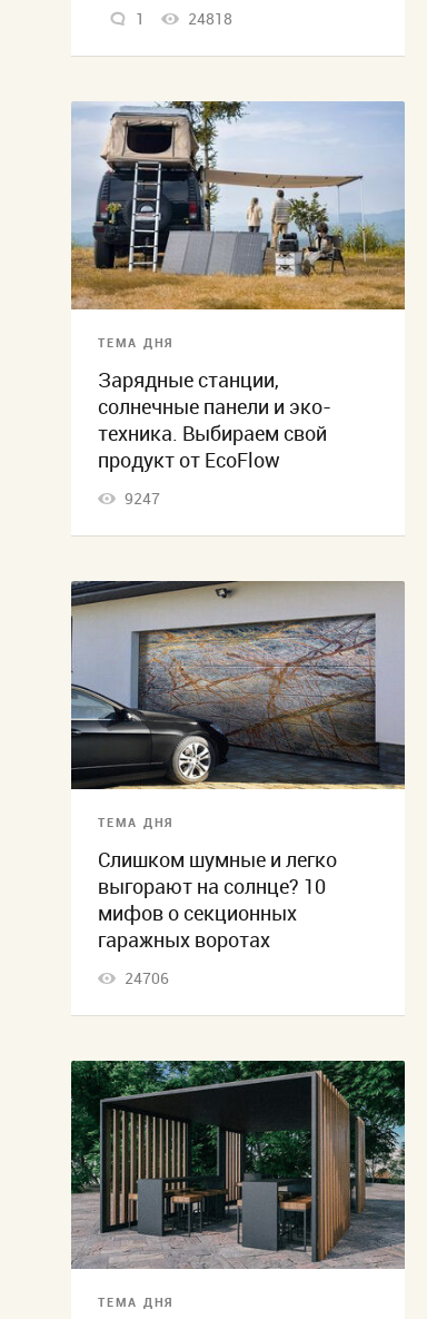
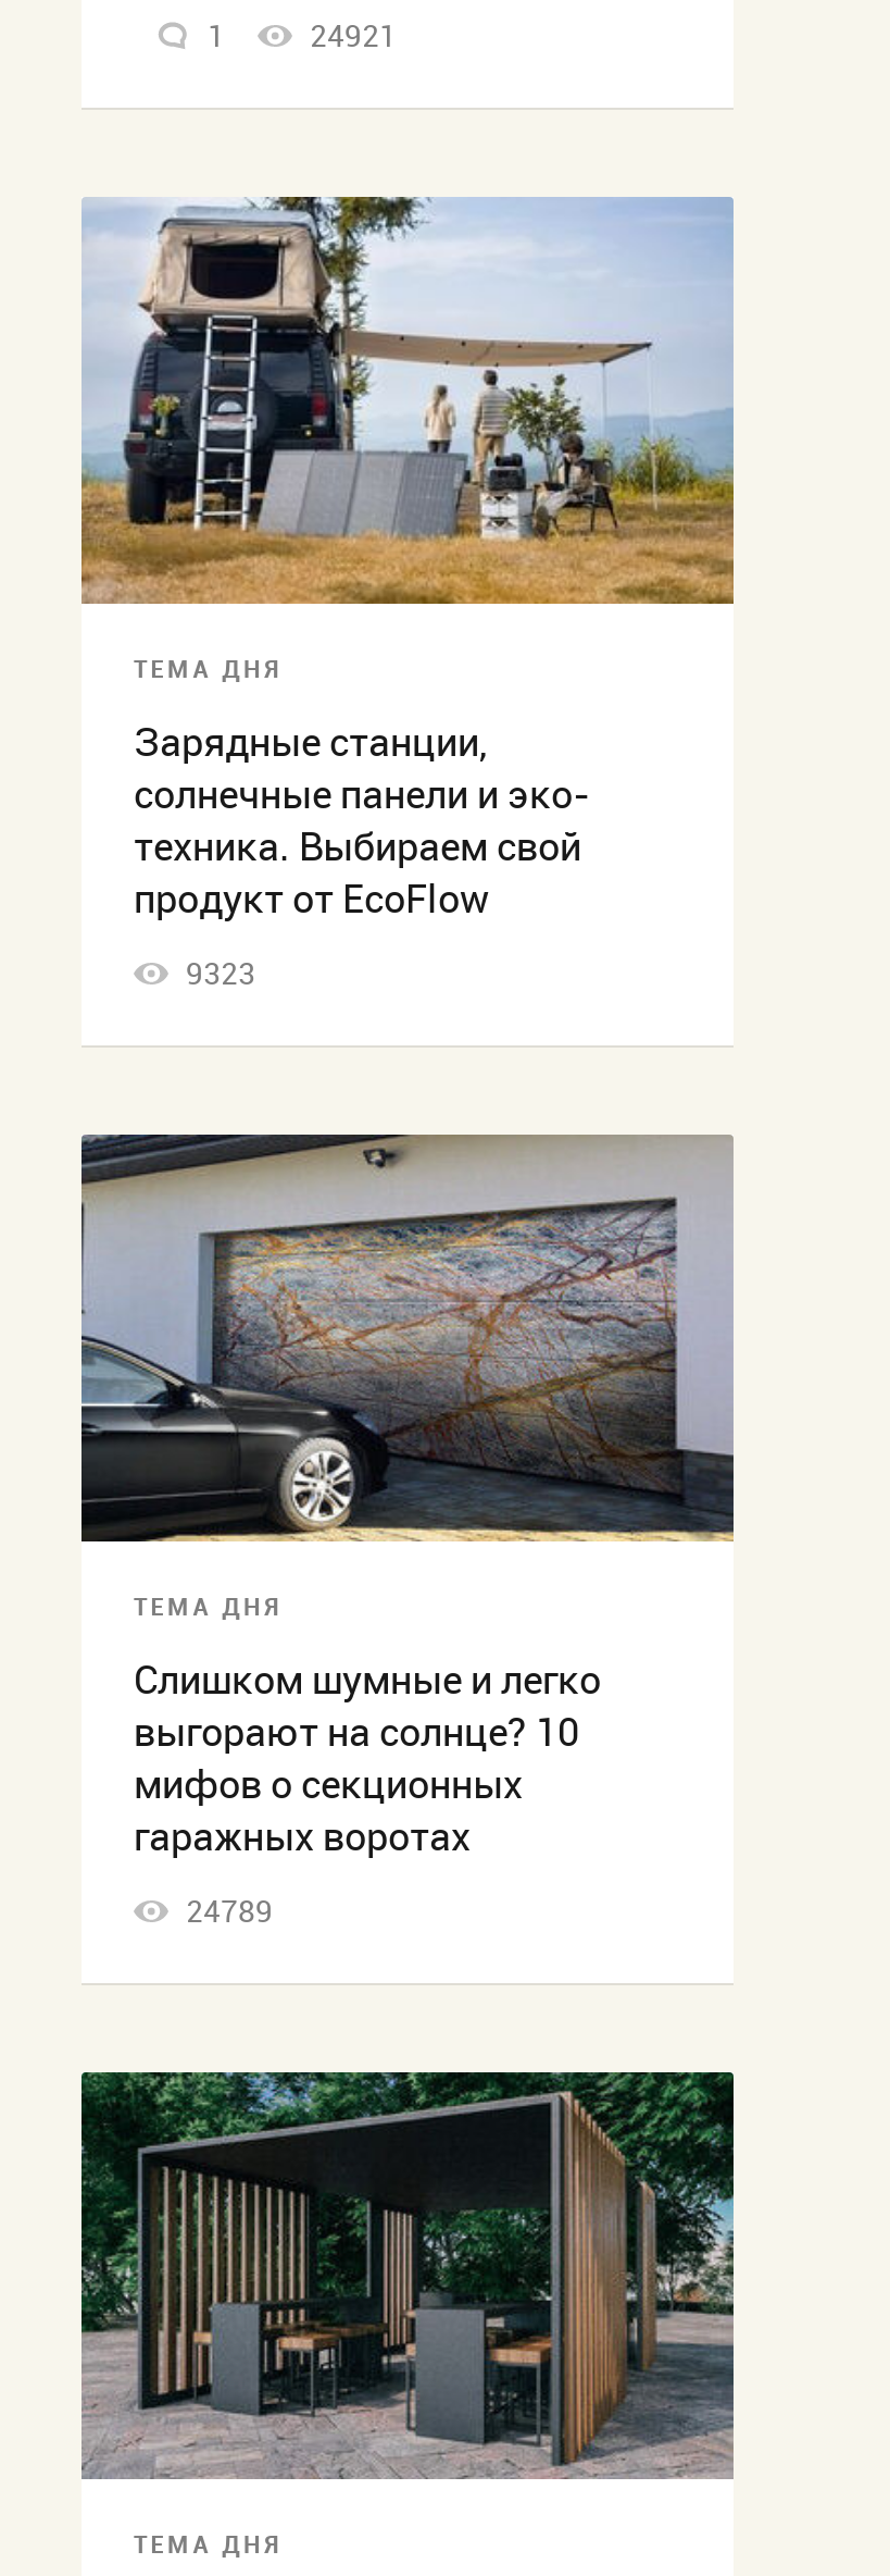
[188,10,232,28] 24818 -> [310,18,397,53] 24921
[125,490,160,508] 9247 -> [186,956,255,991] 9323
[125,969,169,987] 24706 -> [186,1894,273,1929] 24789

